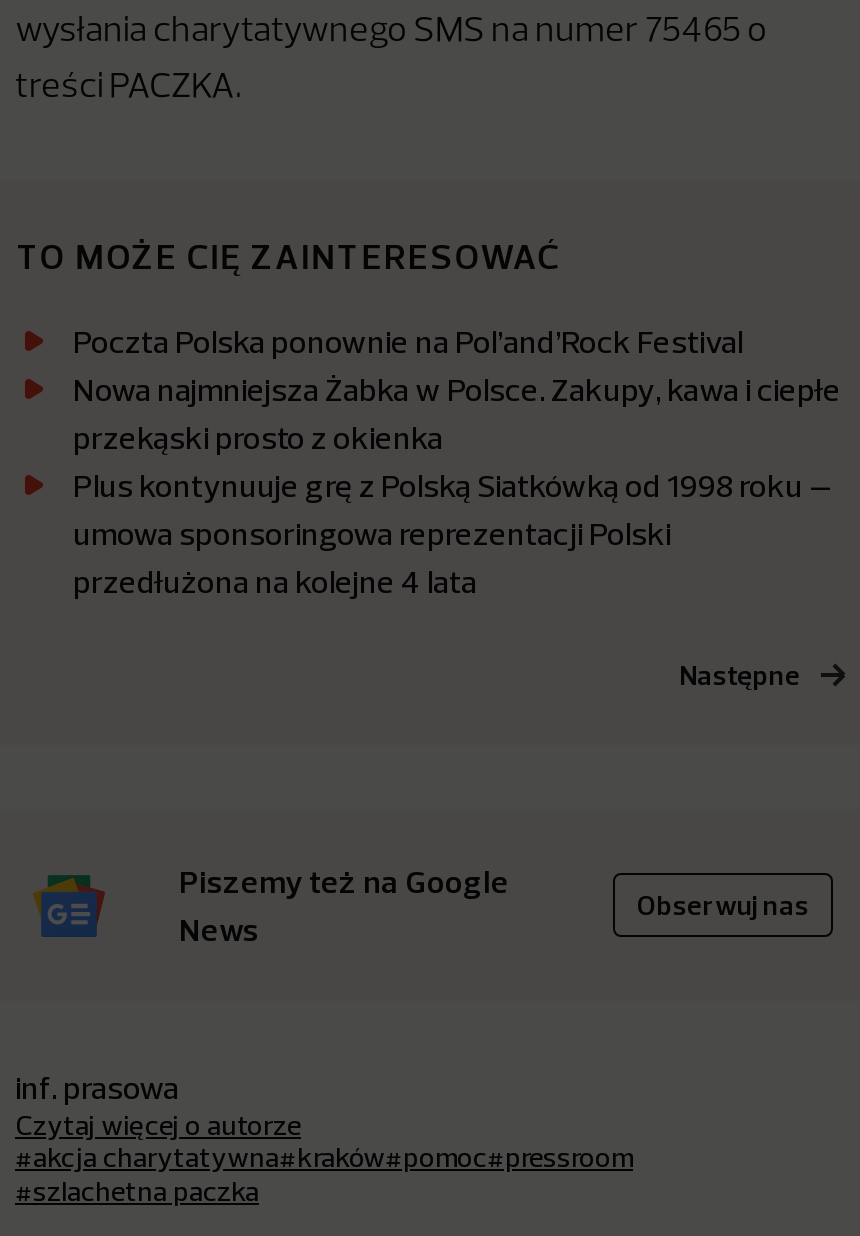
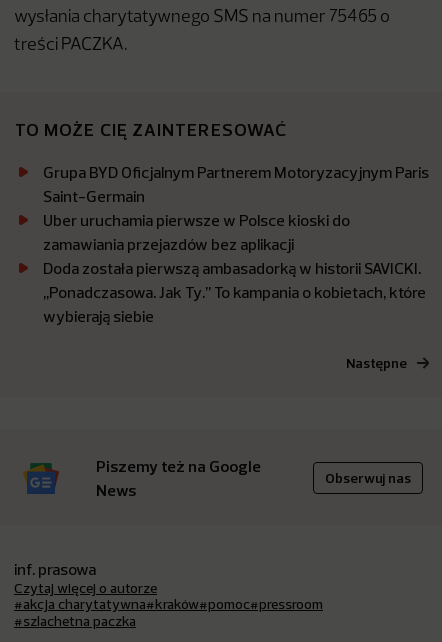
[73,321,841,601] Poczta Polska ponownie na Pol’and’Rock Festival | Nowa najmniejsza Żabka w Polsce. Zakupy, kawa i ciepłe | przekąski prosto z okienka | Plus kontynuuje grę z Polską Siatkówką od 1998 roku – | umowa sponsoringowa reprezentacji Polski | przedłużona na kolejne 4 lata -> [43,162,429,326] Grupa BYD Oficjalnym Partnerem Motoryzacyjnym Paris | Saint-Germain | Uber uruchamia pierwsze w Polsce kioski do | zamawiania przejazdów bez aplikacji | Doda została pierwszą ambasadorką w historii SAVICKI. | ,,Ponadczasowa. Jak Ty.’’ To kampania o kobietach, które | wybierają siebie

